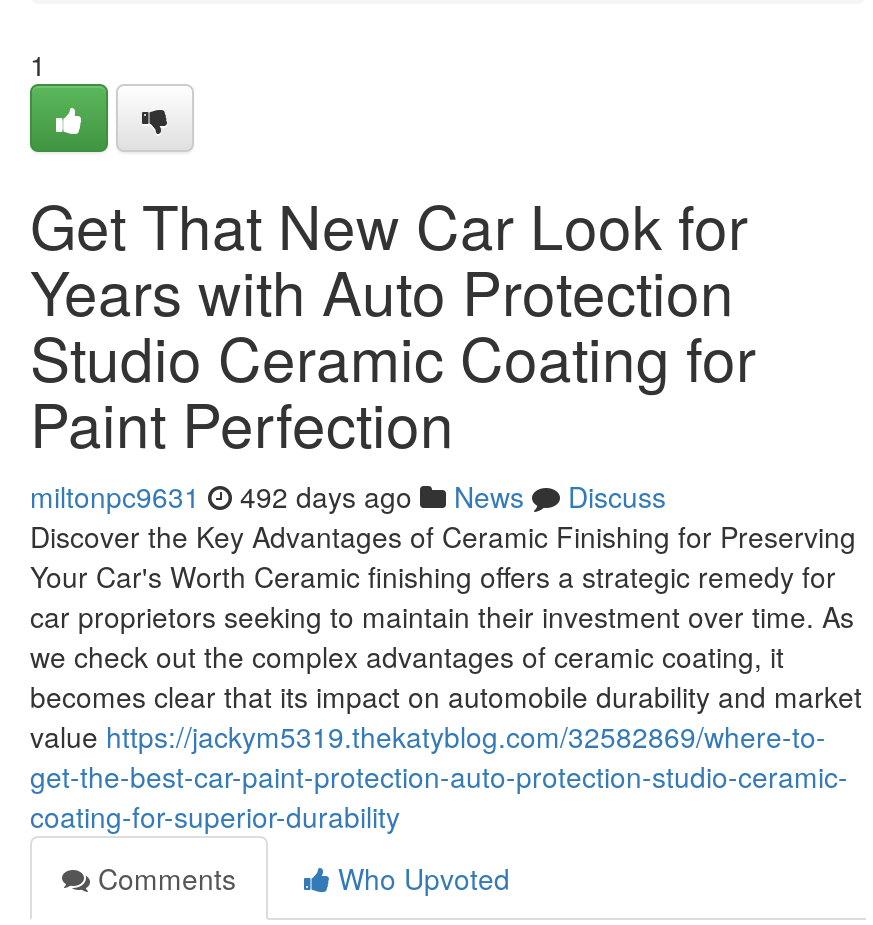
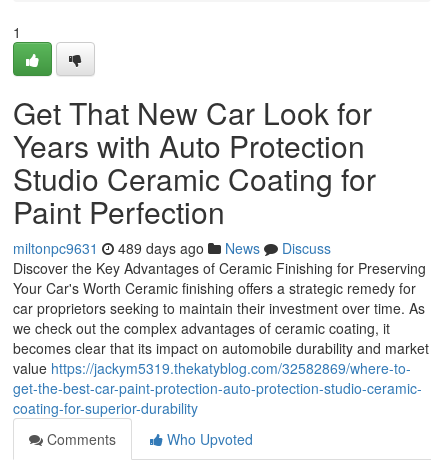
[30,476,666,516] miltonpc9631 492 days ago News Discuss -> [13,238,331,258] miltonpc9631 489 days ago News Discuss

